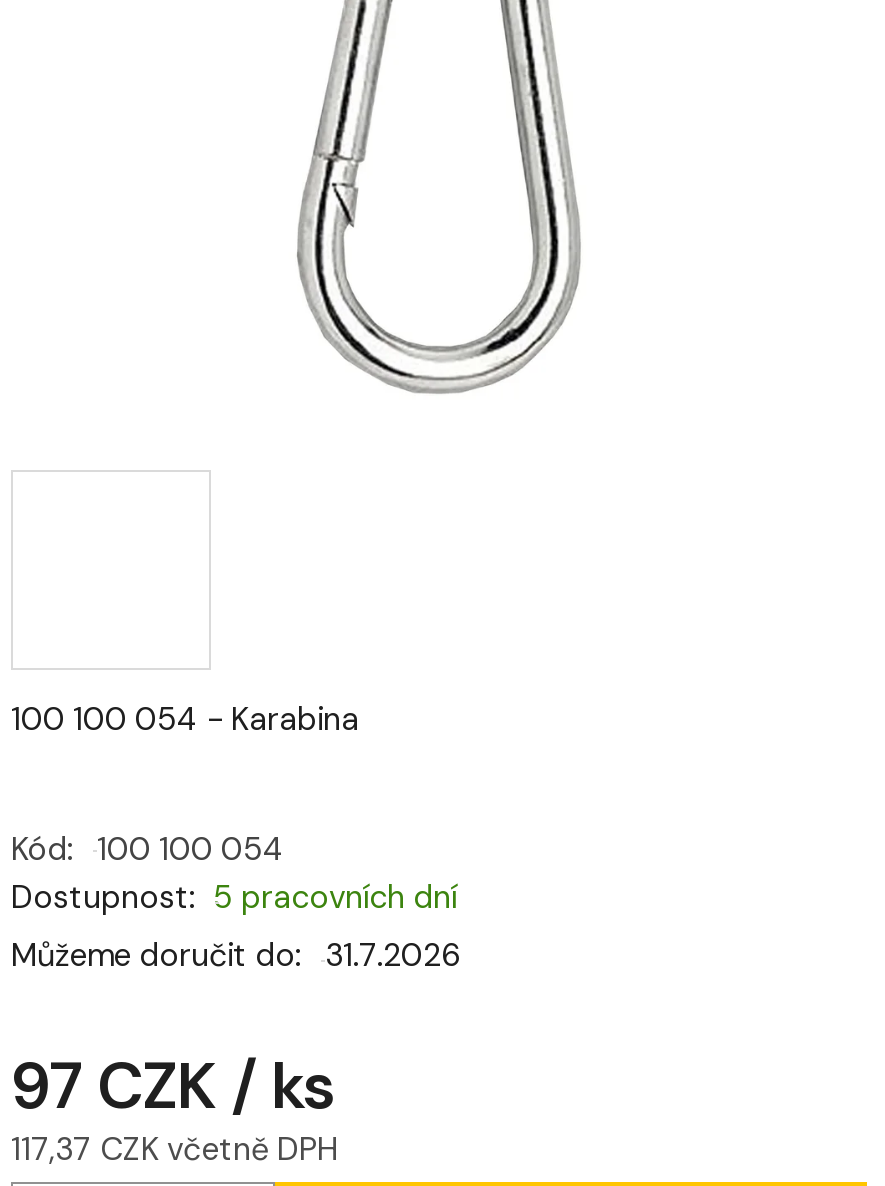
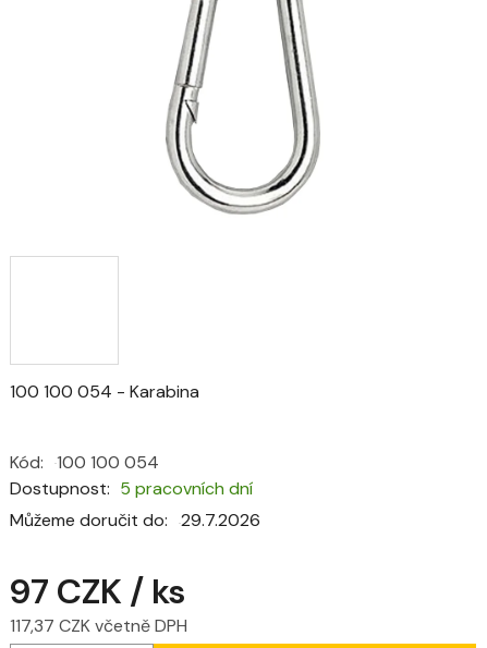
[11,934,461,976] Můžeme doručit do: 31.7.2026 -> [10,509,260,531] Můžeme doručit do: 29.7.2026

